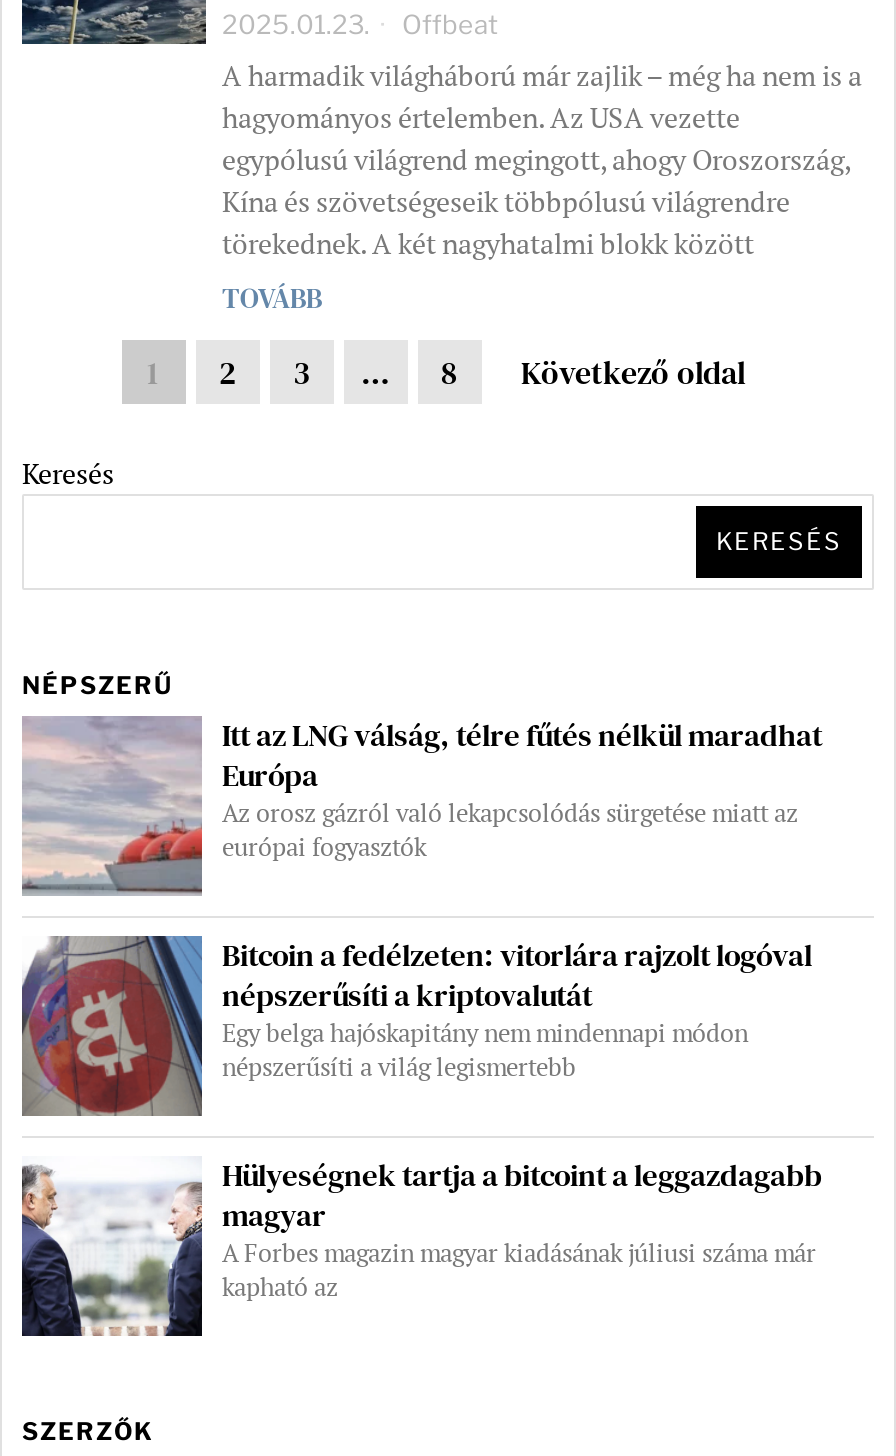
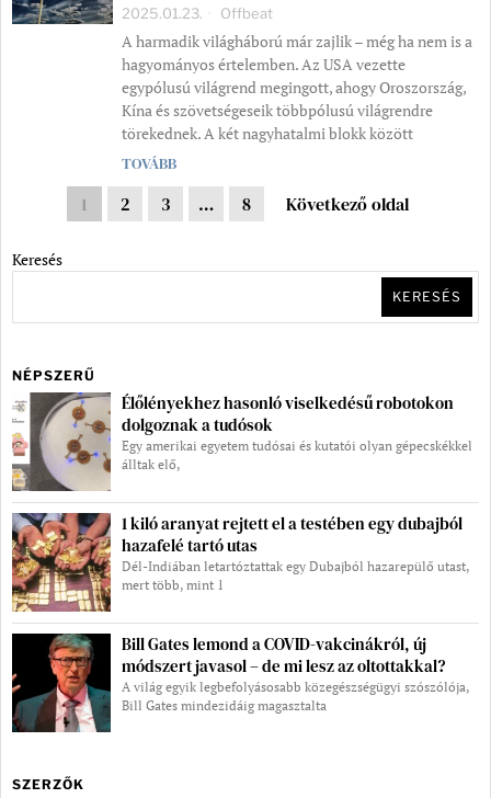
[22,713,822,894] [image] | Itt az LNG válság, télre fűtés nélkül maradhat | Európa | Az orosz gázról való lekapcsolódás sürgetése miatt az | európai fogyasztók -> [12,391,472,491] [image] | Élőlényekhez hasonló viselkedésű robotokon | dolgoznak a tudósok | Egy amerikai egyetem tudósai és kutatói olyan gépecskékkel | álltak elő,
[20,933,812,1116] [image] | Bitcoin a fedélzeten: vitorlára rajzolt logóval | népszerűsíti a kriptovalutát | Egy belga hajóskapitány nem mindennapi módon | népszerűsíti a világ legismertebb -> [11,511,469,612] [image] | 1 kiló aranyat rejtett el a testében egy dubajból | hazafelé tartó utas | Dél-Indiában letartóztattak egy Dubajból hazarepülő utast, | mert több, mint 1
[20,1153,822,1338] [image] | Hülyeségnek tartja a bitcoint a leggazdagabb | magyar | A Forbes magazin magyar kiadásának júliusi száma már | kapható az -> [11,632,469,733] [image] | Bill Gates lemond a COVID-vakcinákról, új | módszert javasol – de mi lesz az oltottakkal? | A világ egyik legbefolyásosabb közegészségügyi szószólója, | Bill Gates mindezidáig magasztalta

